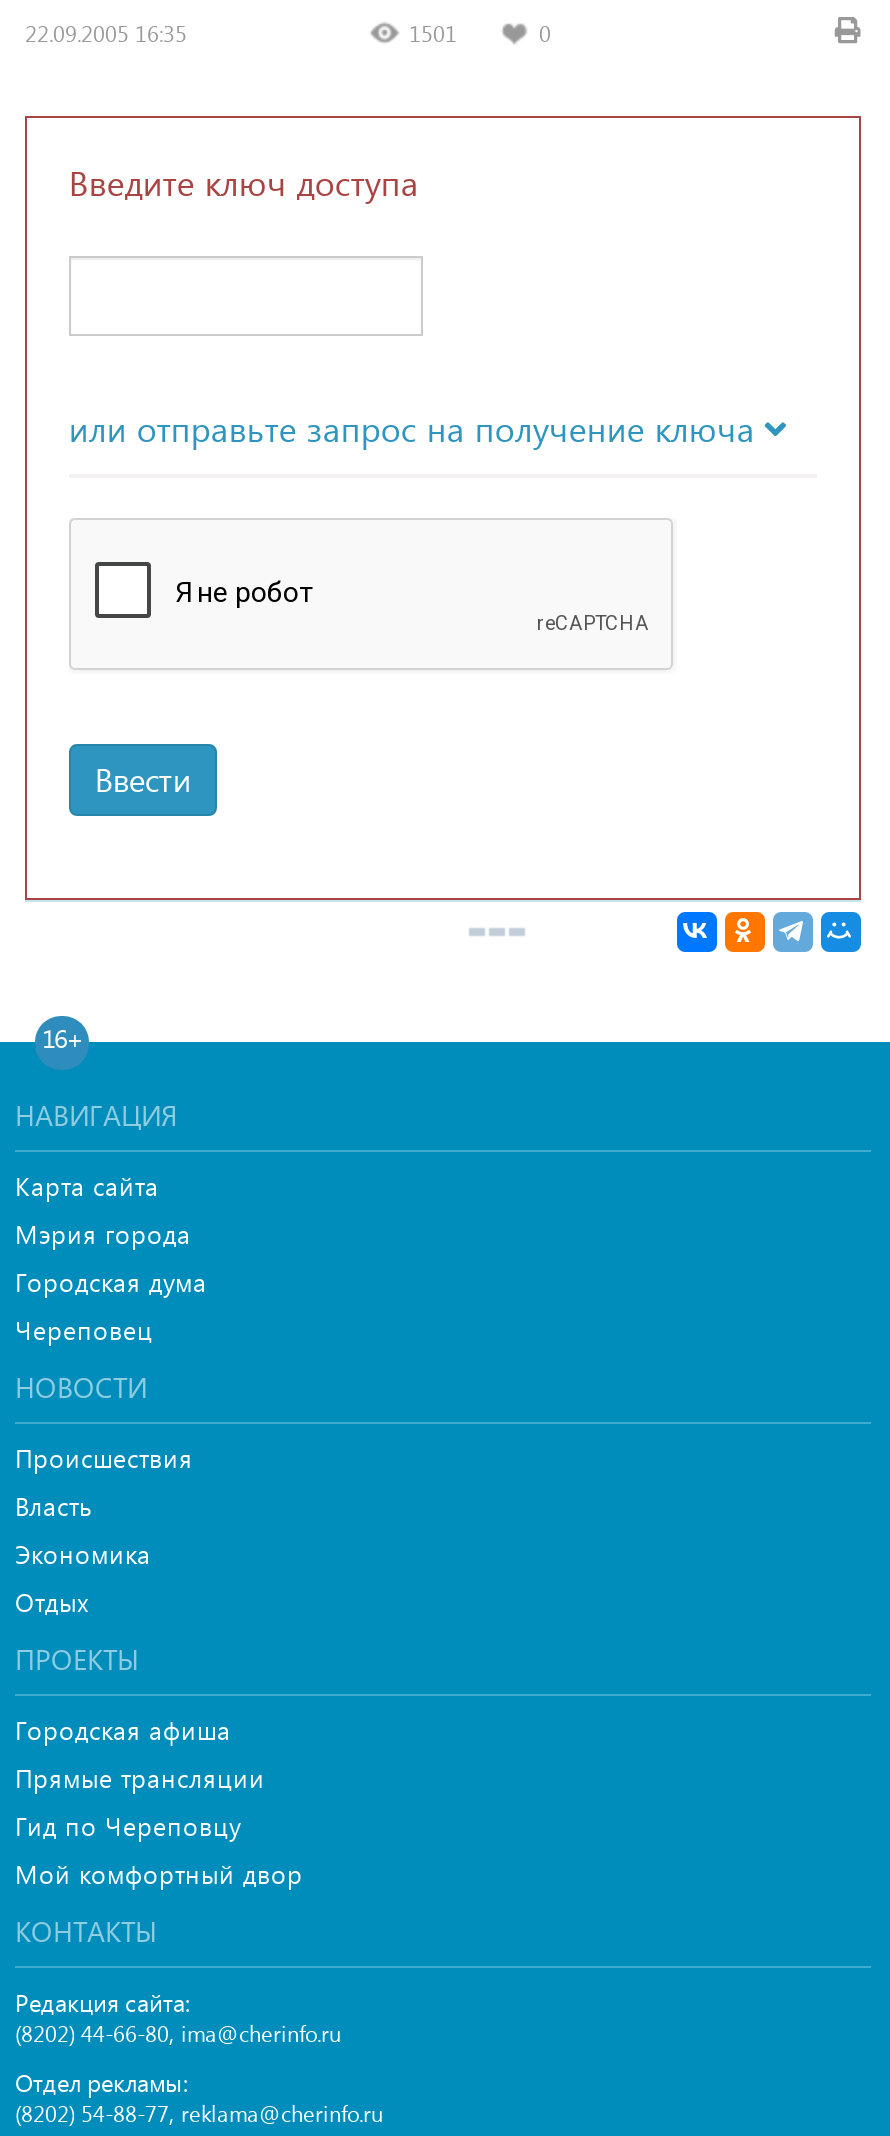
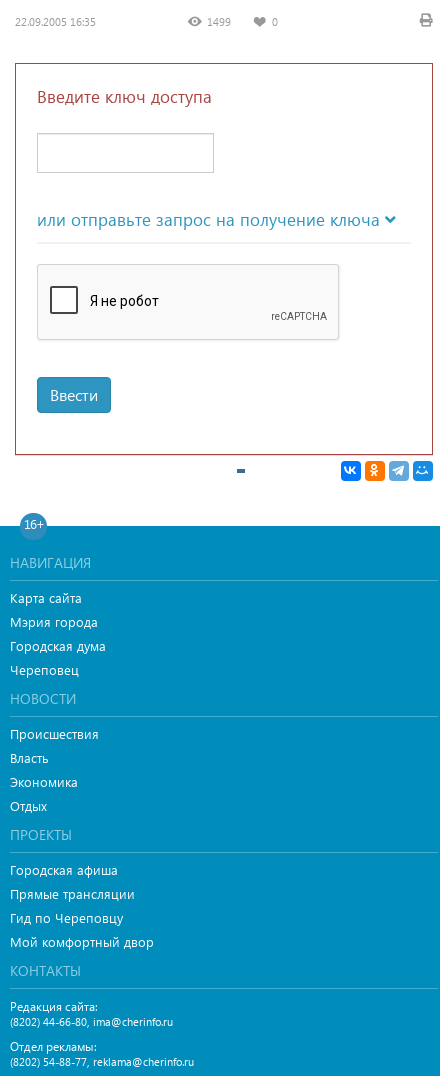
[403,20,457,46] 1501 -> [204,15,231,28] 1499

